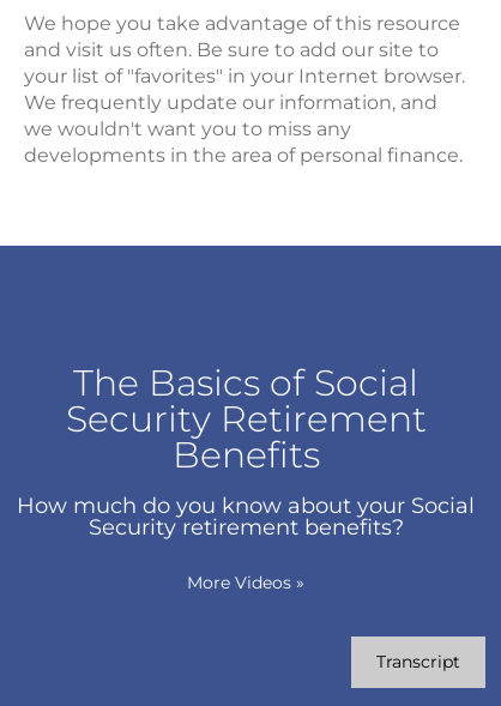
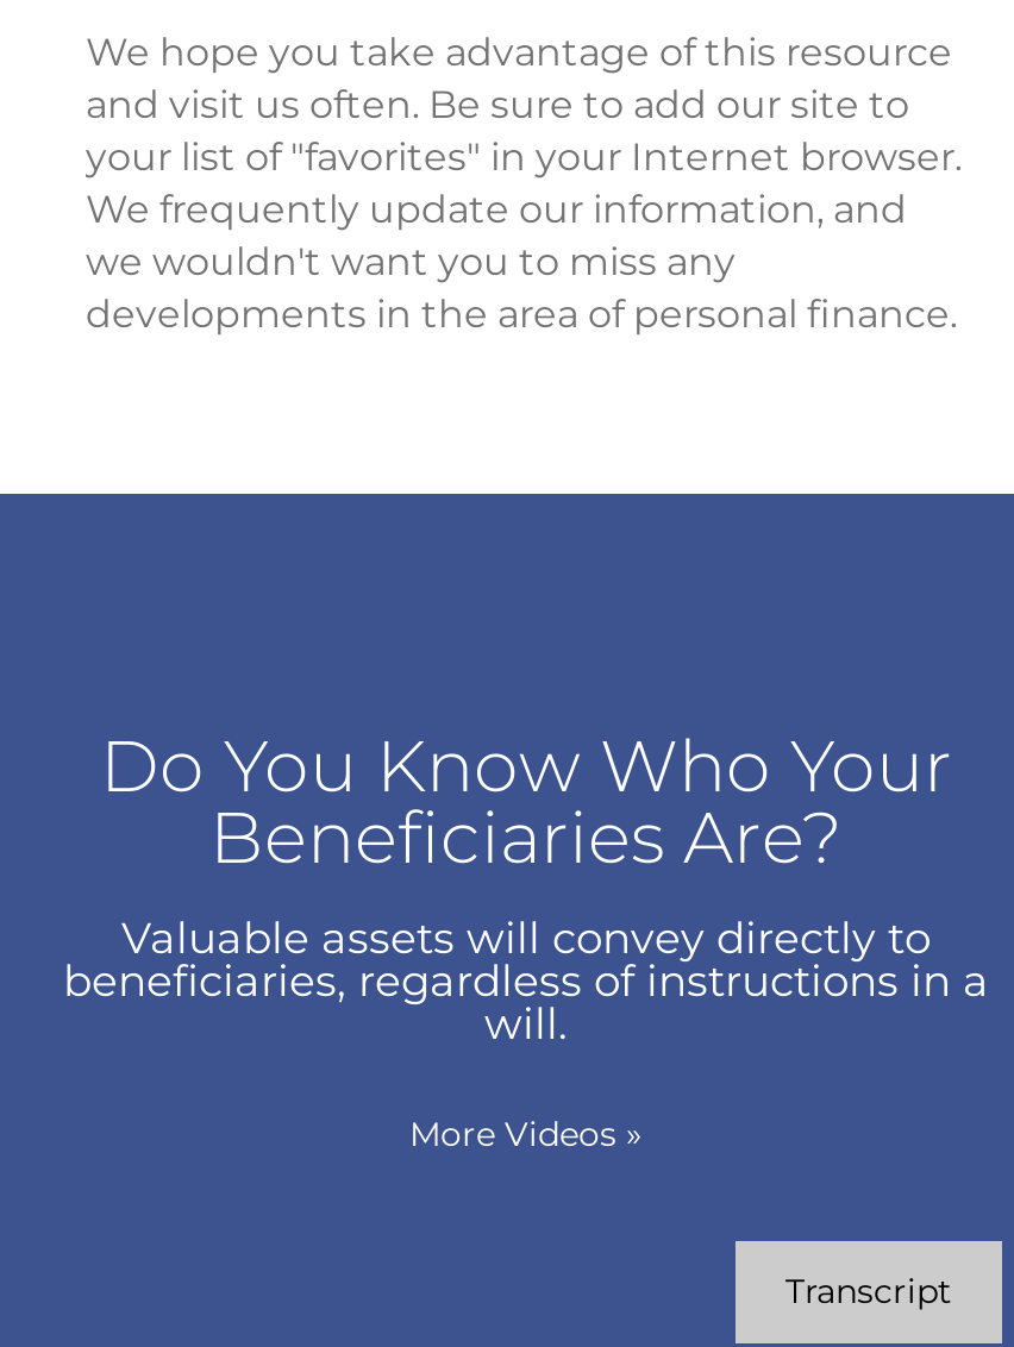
[17,361,475,541] The Basics of Social | Security Retirement | Benefits | How much do you know about your Social | Security retirement benefits? -> [63,722,989,1051] Do You Know Who Your | Beneficiaries Are? | Valuable assets will convey directly to | beneficiaries, regardless of instructions in a | will.

